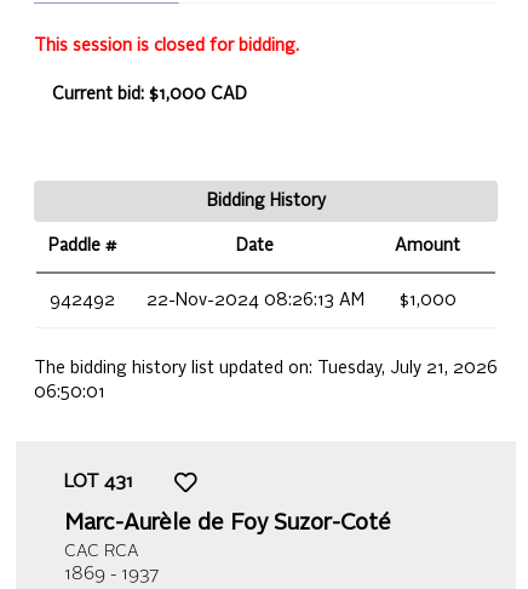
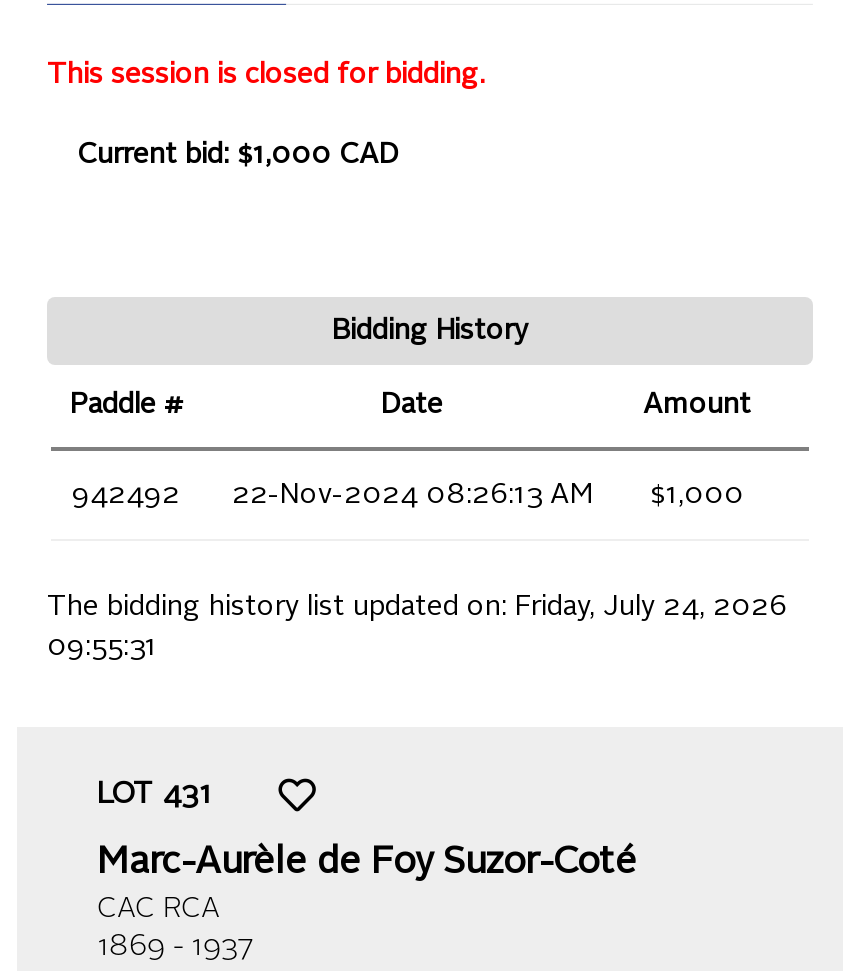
[34,361,498,378] The bidding history list updated on: Tuesday, July 21, 2026 -> [47,594,787,622] The bidding history list updated on: Friday, July 24, 2026
[34,385,105,402] 06:50:01 -> [47,634,157,662] 09:55:31

